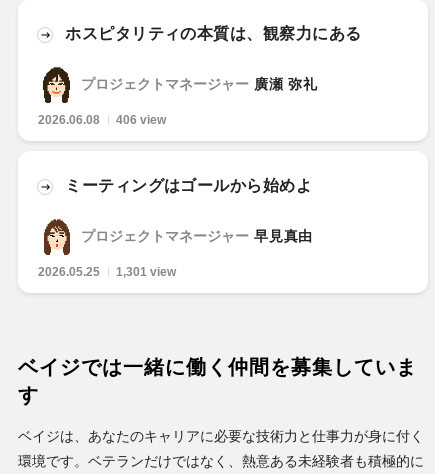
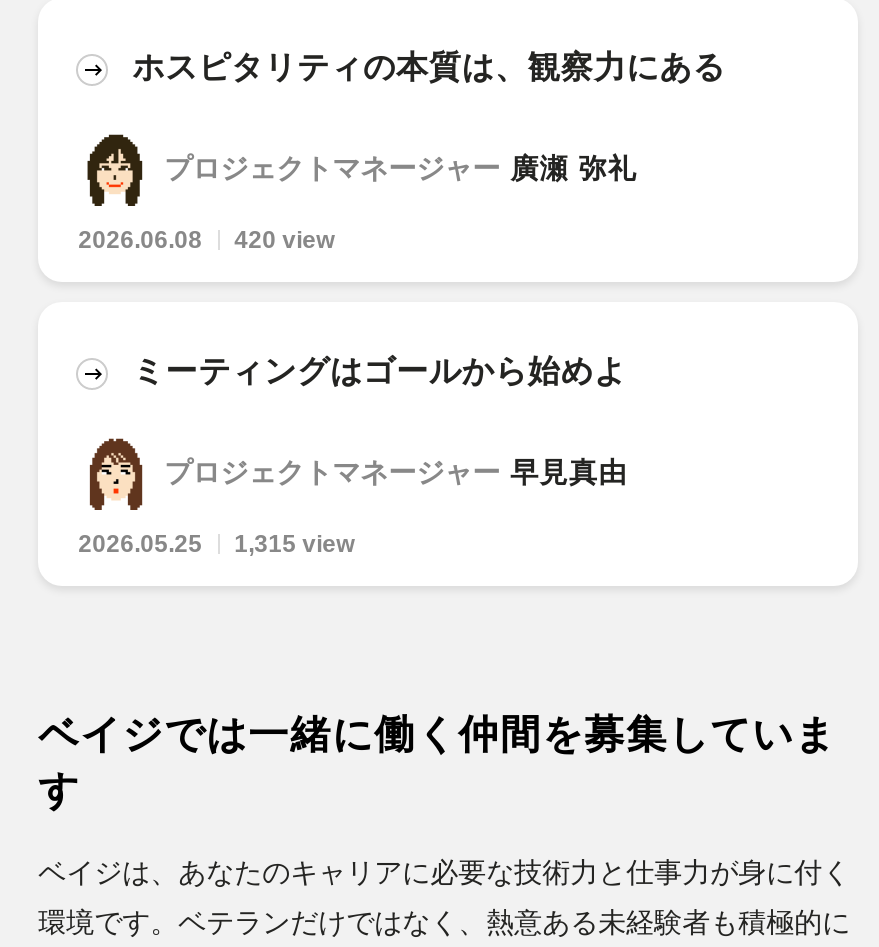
[38,113,166,127] 2026.06.08 406 view -> [78,226,334,254] 2026.06.08 420 view
[38,265,176,279] 2026.05.25 1,301 view -> [78,530,354,558] 2026.05.25 1,315 view

